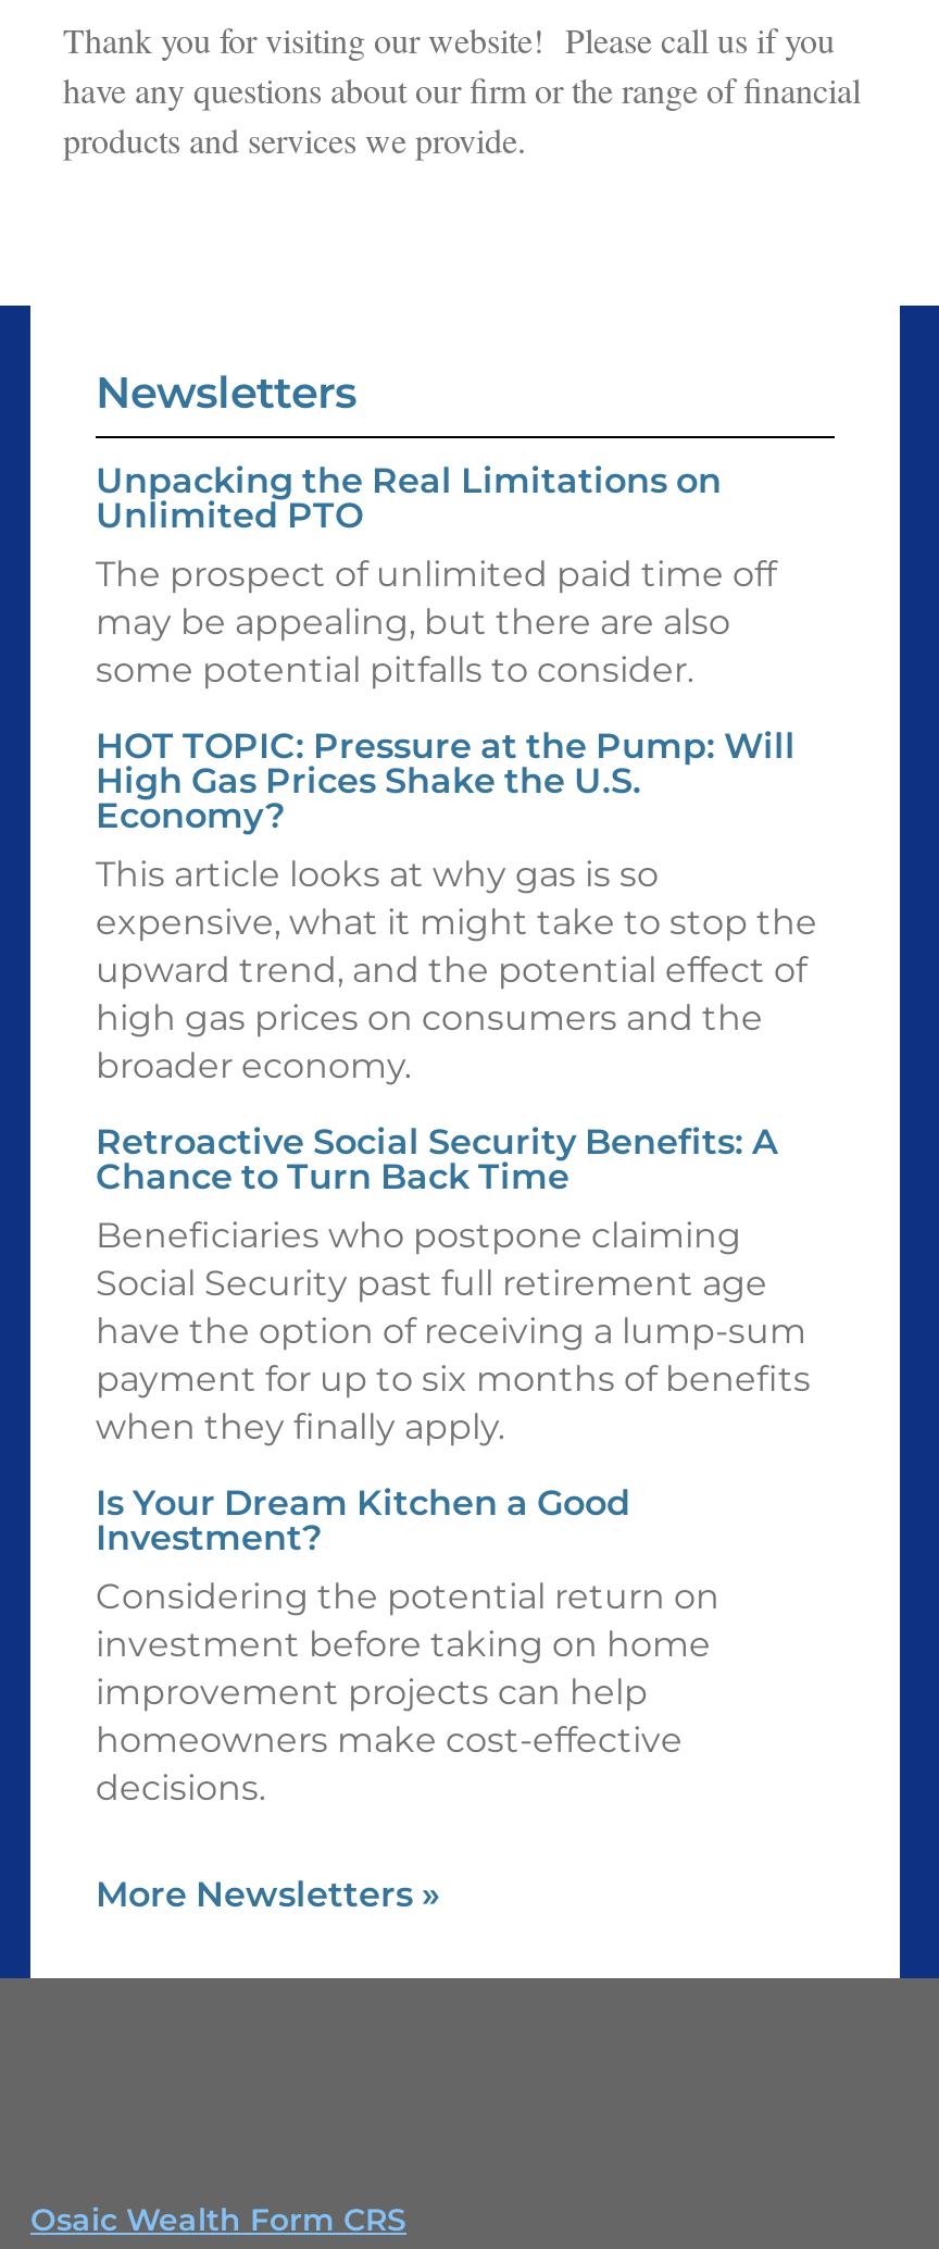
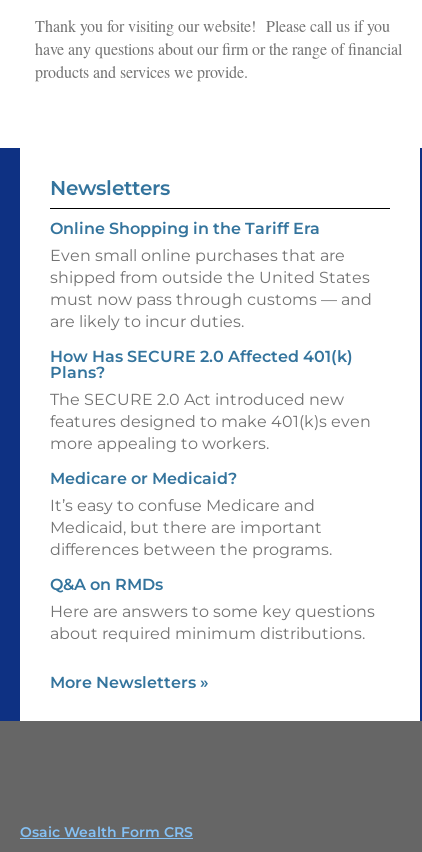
[96,461,776,691] Unpacking the Real Limitations on | Unlimited PTO | The prospect of unlimited paid time off | may be appealing, but there are also | some potential pitfalls to consider. -> [50,219,372,331] Online Shopping in the Tariff Era | Even small online purchases that are | shipped from outside the United States | must now pass through customs — and | are likely to incur duties.
[96,726,817,1087] HOT TOPIC: Pressure at the Pump: Will | High Gas Prices Shake the U.S. | Economy? | This article looks at why gas is so | expensive, what it might take to stop the | upward trend, and the potential effect of | high gas prices on consumers and the | broader economy. -> [50,347,371,453] How Has SECURE 2.0 Affected 401(k) | Plans? | The SECURE 2.0 Act introduced new | features designed to make 401(k)s even | more appealing to workers.
[96,1122,811,1448] Retroactive Social Security Benefits: A | Chance to Turn Back Time | Beneficiaries who postpone claiming | Social Security past full retirement age | have the option of receiving a lump-sum | payment for up to six months of benefits | when they finally apply. -> [50,469,332,559] Medicare or Medicaid? | It’s easy to confuse Medicare and | Medicaid, but there are important | differences between the programs.
[96,1483,719,1809] Is Your Dream Kitchen a Good | Investment? | Considering the potential return on | investment before taking on home | improvement projects can help | homeowners make cost-effective | decisions. -> [50,575,375,643] Q&A on RMDs | Here are answers to some key questions | about required minimum distributions.

